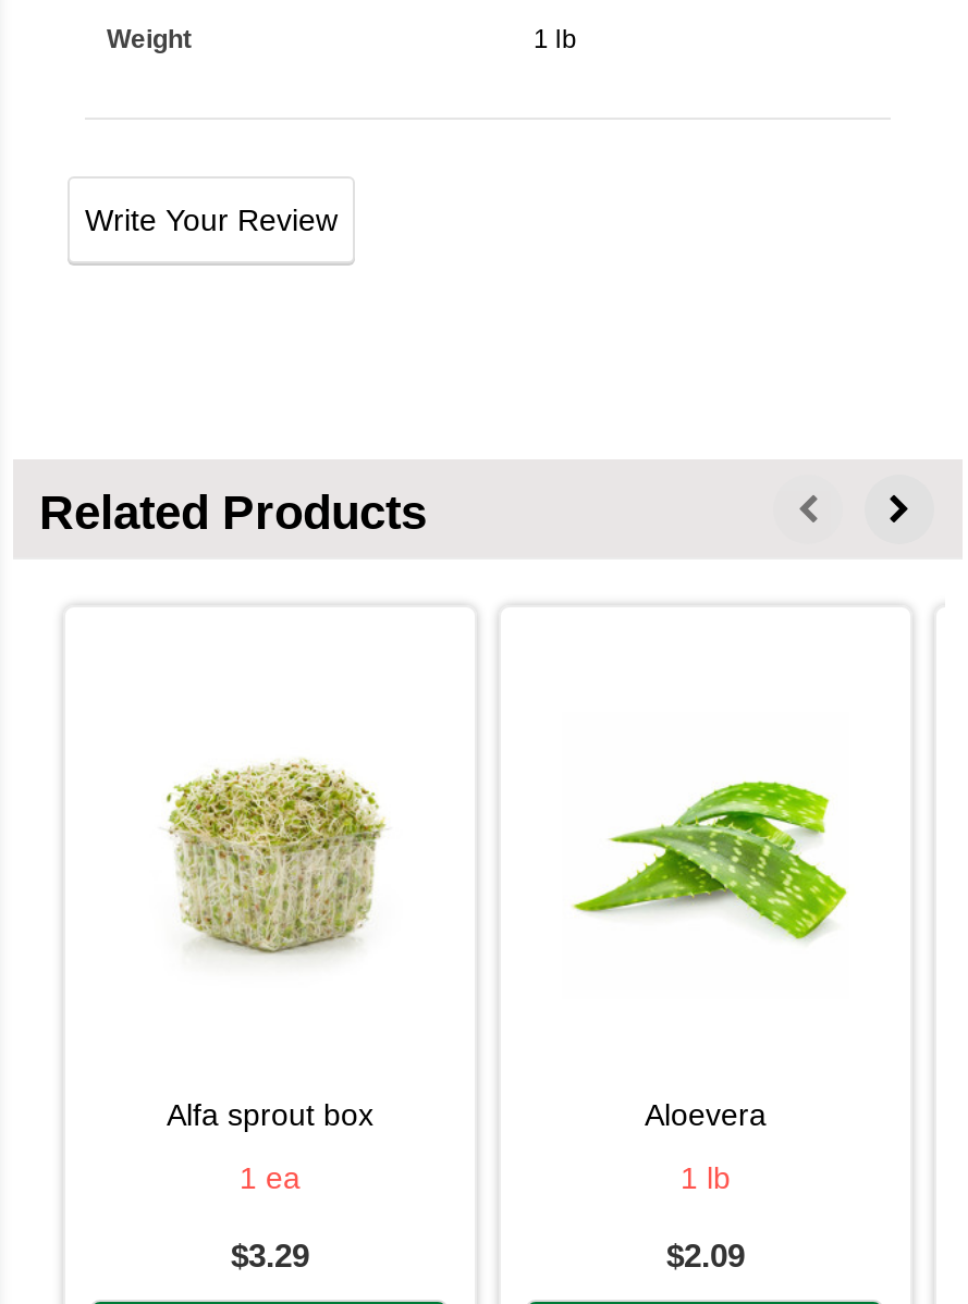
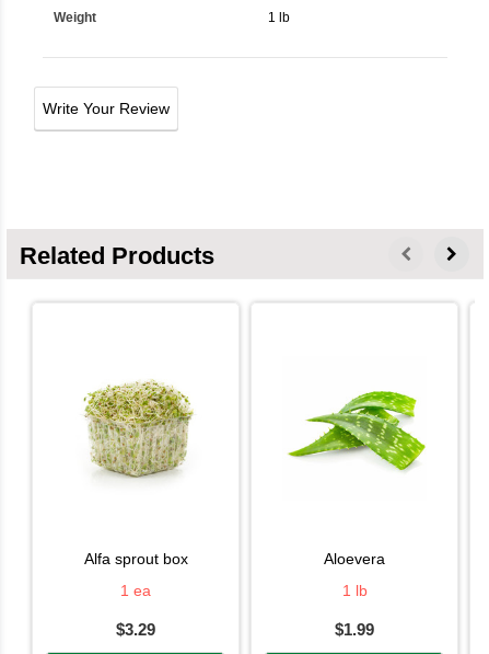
[666,1237,745,1274] $2.09 -> [335,620,374,639] $1.99

